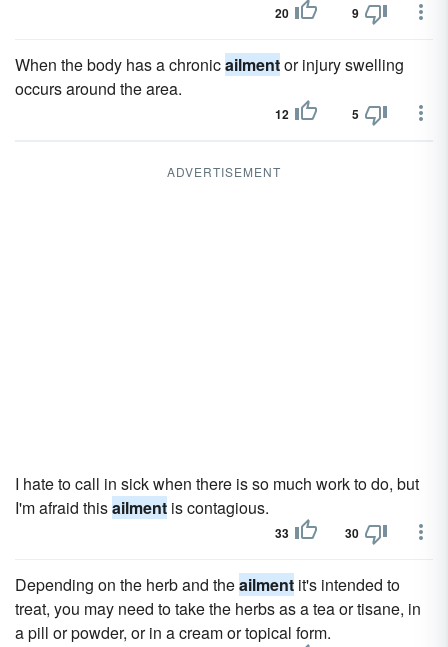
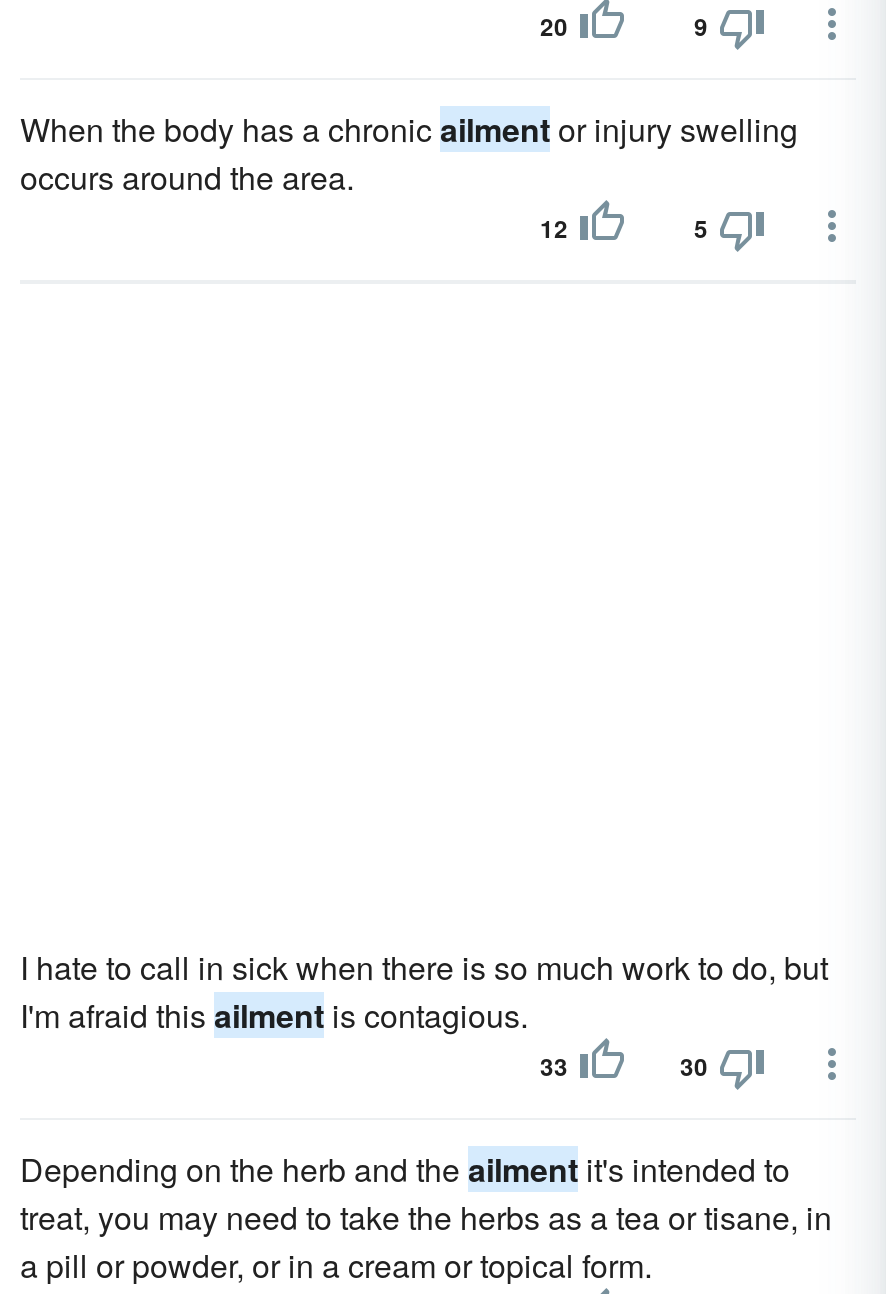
[167,163,281,180] ADVERTISEMENT -> none

